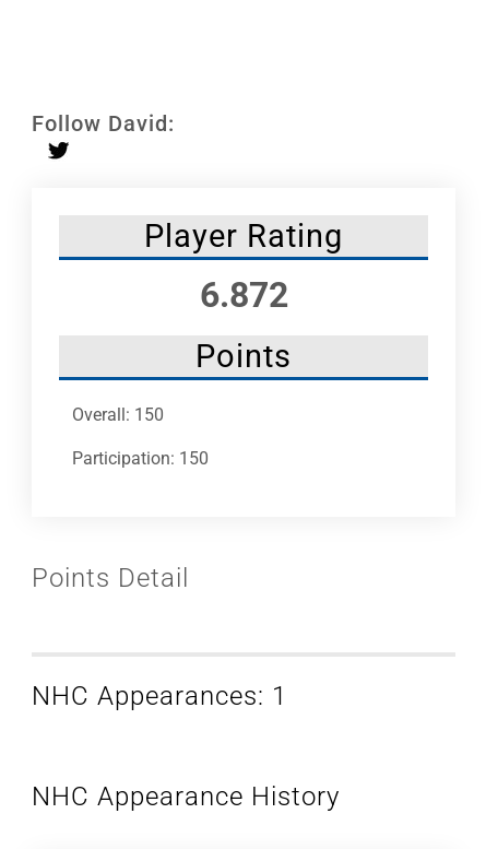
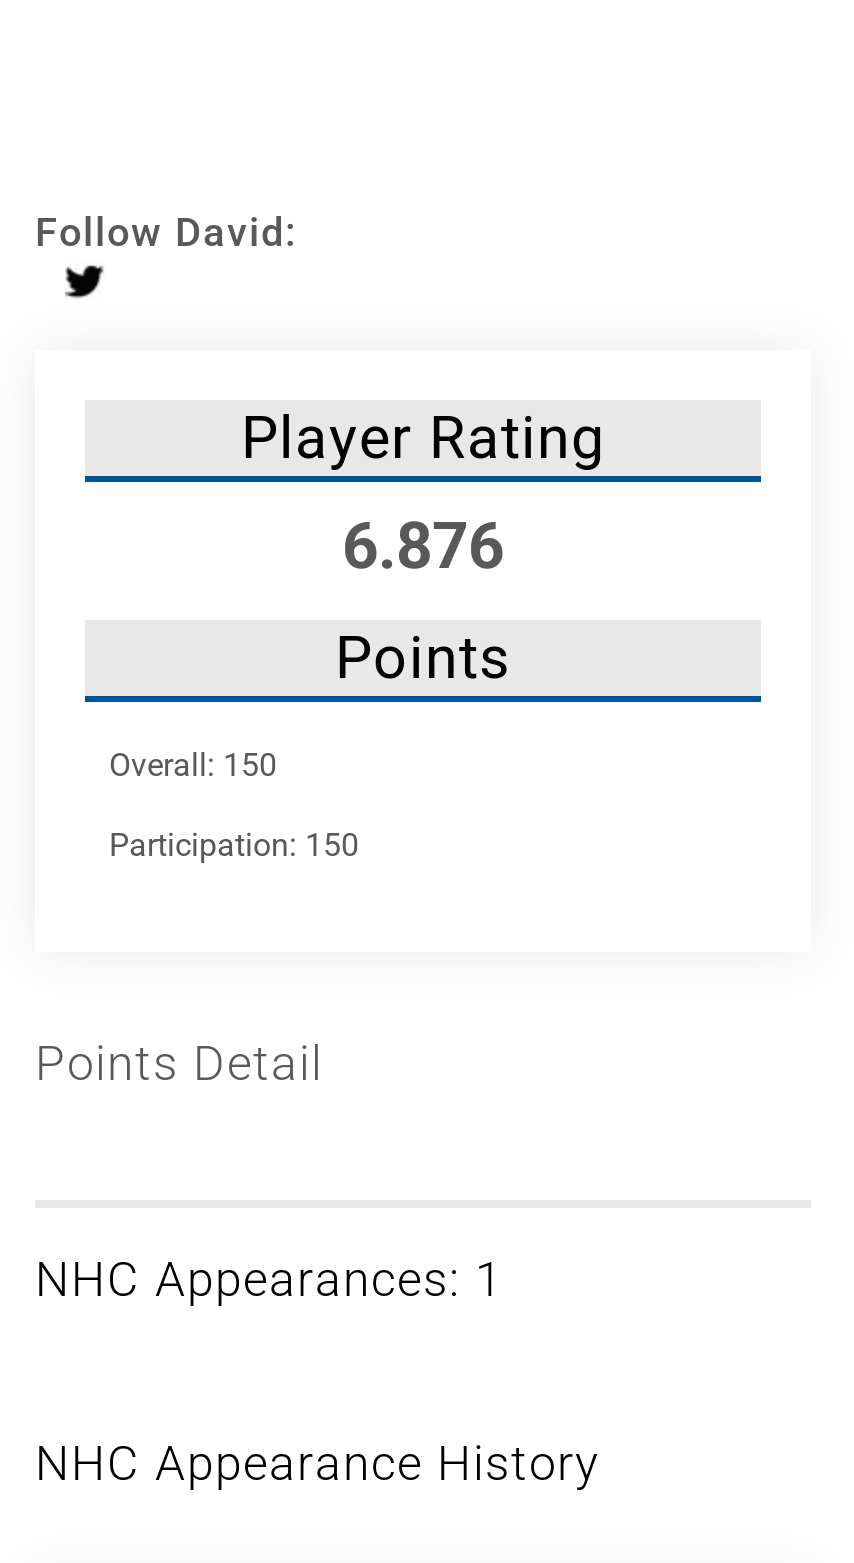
[199,274,288,316] 6.872 -> [342,508,504,584] 6.876

